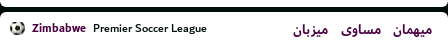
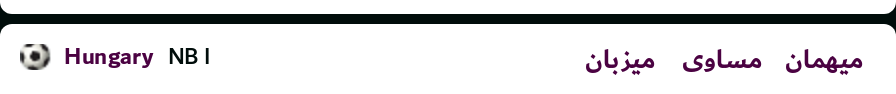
[32,18,207,39] Zimbabwe Premier Soccer League -> [64,36,210,78] Hungary NB I

